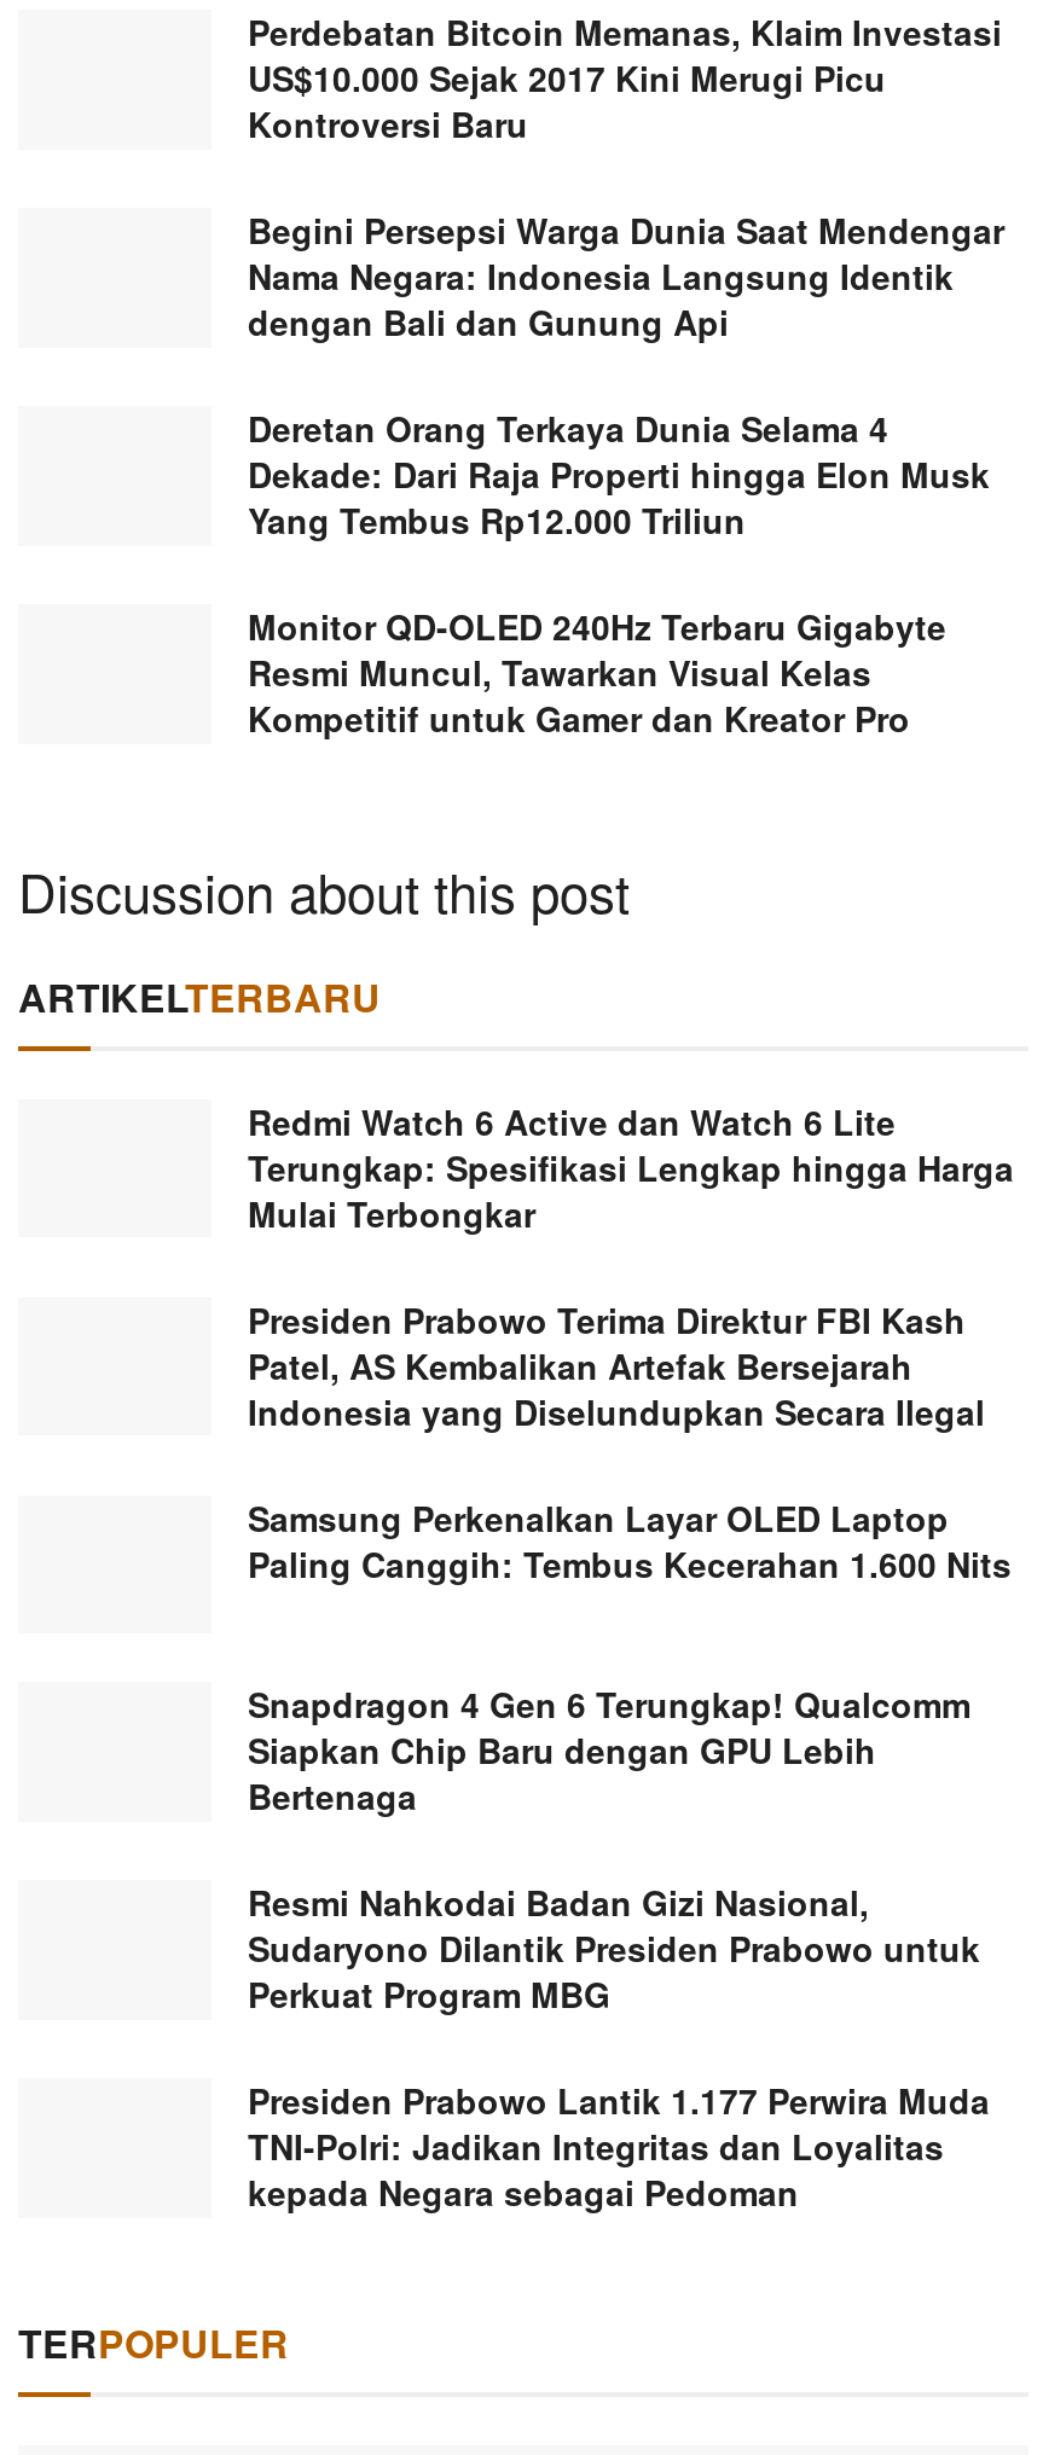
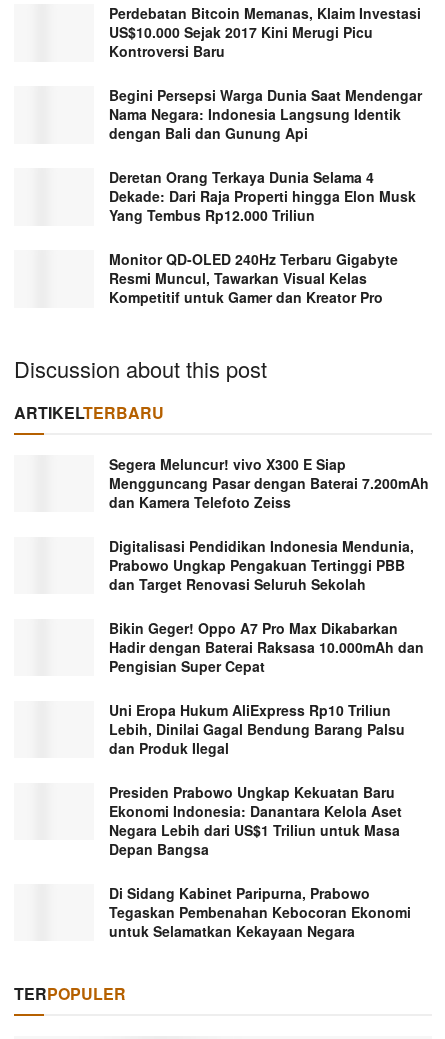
[248,1098,1014,1238] Redmi Watch 6 Active dan Watch 6 Lite | Terungkap: Spesifikasi Lengkap hingga Harga | Mulai Terbongkar -> [109,454,429,512] Segera Meluncur! vivo X300 E Siap | Mengguncang Pasar dengan Baterai 7.200mAh | dan Kamera Telefoto Zeiss
[248,1296,985,1436] Presiden Prabowo Terima Direktur FBI Kash | Patel, AS Kembalikan Artefak Bersejarah | Indonesia yang Diselundupkan Secara Ilegal -> [109,536,414,594] Digitalisasi Pendidikan Indonesia Mendunia, | Prabowo Ungkap Pengakuan Tertinggi PBB | dan Target Renovasi Seluruh Sekolah
[248,1494,1012,1588] Samsung Perkenalkan Layar OLED Laptop | Paling Canggih: Tembus Kecerahan 1.600 Nits -> [109,618,424,676] Bikin Geger! Oppo A7 Pro Max Dikabarkan | Hadir dengan Baterai Raksasa 10.000mAh dan | Pengisian Super Cepat
[248,1681,970,1821] Snapdragon 4 Gen 6 Terungkap! Qualcomm | Siapkan Chip Baru dengan GPU Lebih | Bertenaga -> [109,700,405,758] Uni Eropa Hukum AliExpress Rp10 Triliun | Lebih, Dinilai Gagal Bendung Barang Palsu | dan Produk Ilegal
[248,1879,980,2019] Resmi Nahkodai Badan Gizi Nasional, | Sudaryono Dilantik Presiden Prabowo untuk | Perkuat Program MBG -> [109,782,402,859] Presiden Prabowo Ungkap Kekuatan Baru | Ekonomi Indonesia: Danantara Kelola Aset | Negara Lebih dari US$1 Triliun untuk Masa | Depan Bangsa
[248,2077,990,2217] Presiden Prabowo Lantik 1.177 Perwira Muda | TNI-Polri: Jadikan Integritas dan Loyalitas | kepada Negara sebagai Pedoman -> [109,883,411,941] Di Sidang Kabinet Paripurna, Prabowo | Tegaskan Pembenahan Kebocoran Ekonomi | untuk Selamatkan Kekayaan Negara

